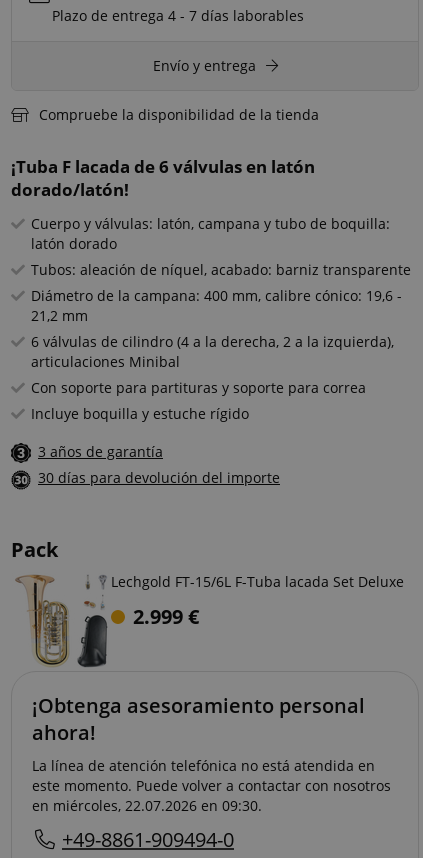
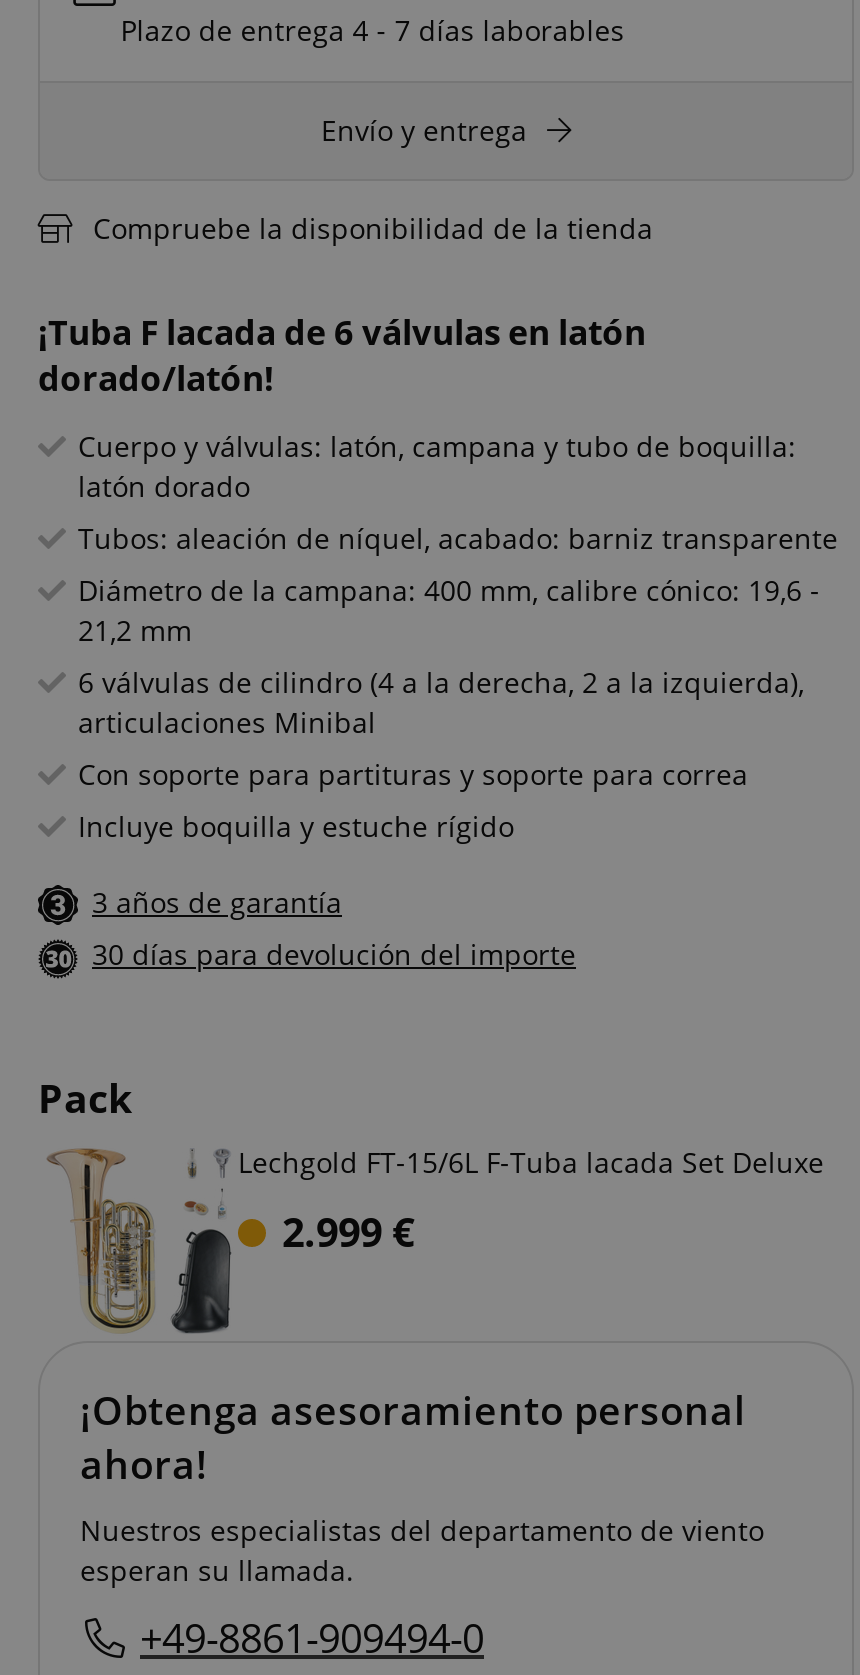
[32,756,391,815] La línea de atención telefónica no está atendida en | este momento. Puede volver a contactar con nosotros | en miércoles, 22.07.2026 en 09:30. -> [80,1510,764,1588] Nuestros especialistas del departamento de viento | esperan su llamada.

